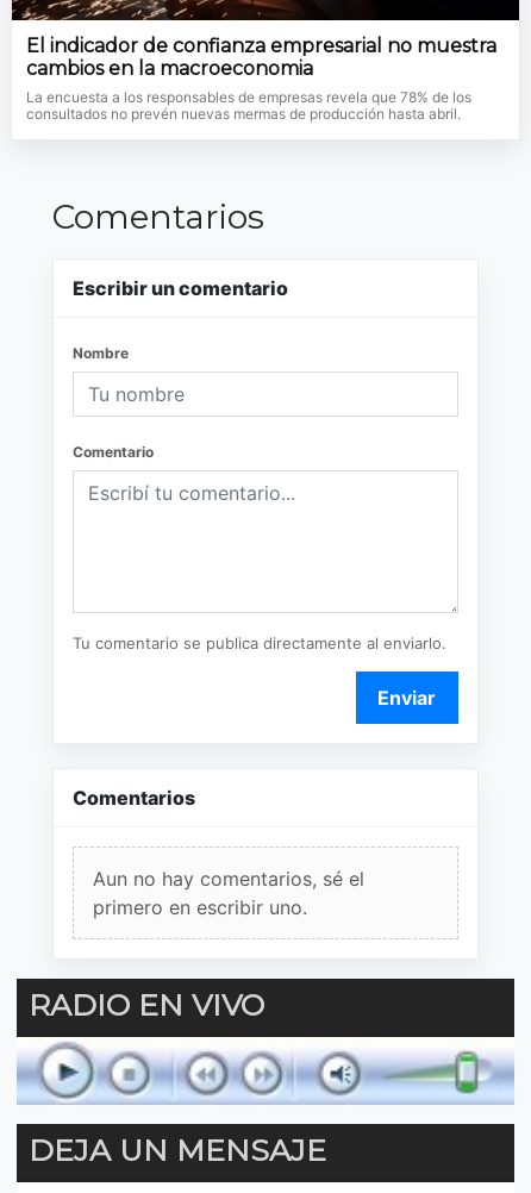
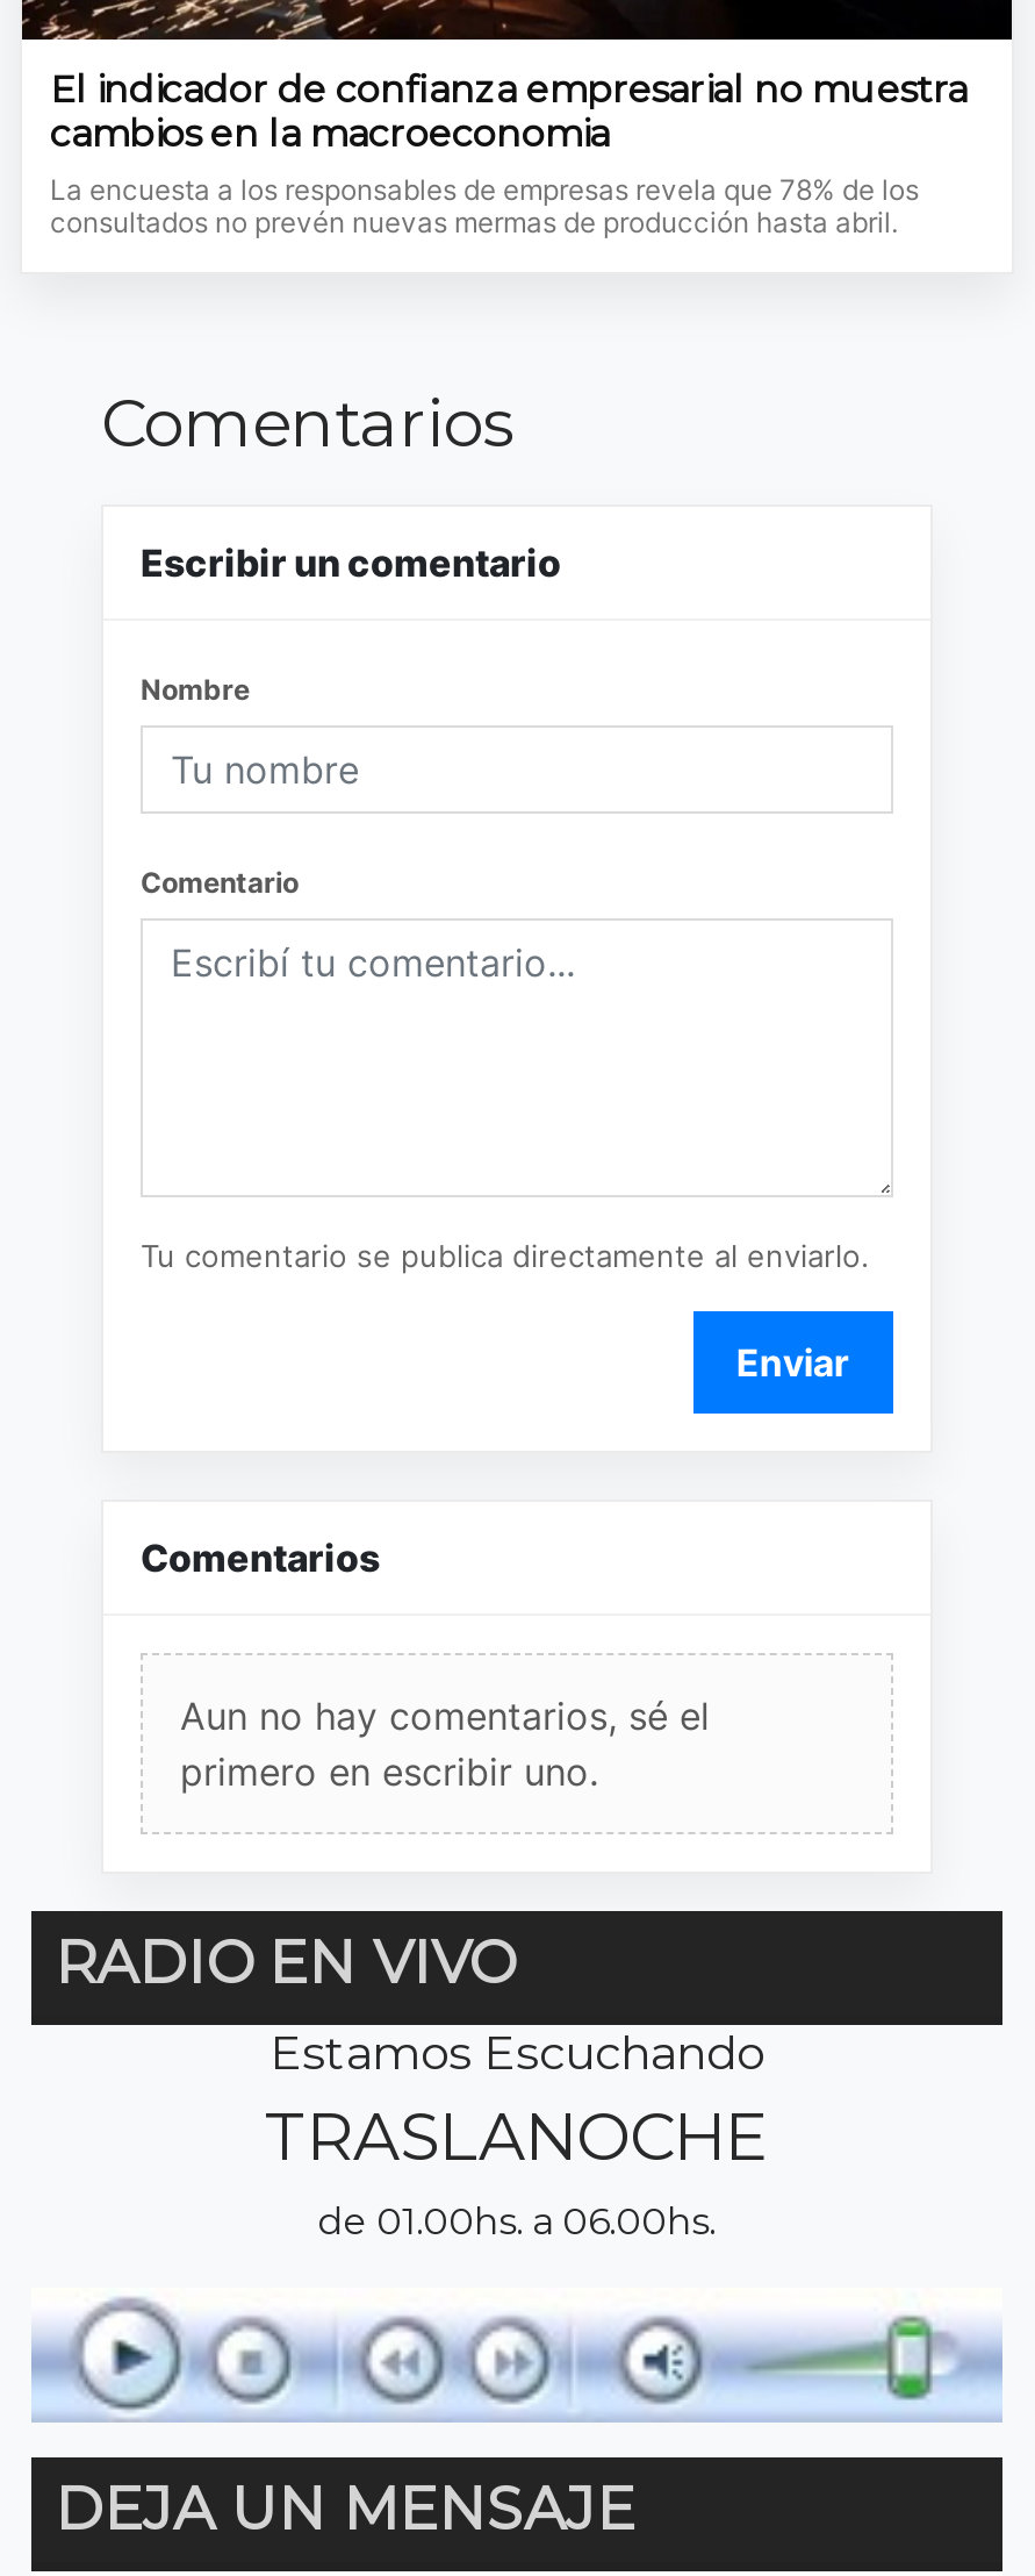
none -> [265,2025,769,2244] Estamos Escuchando | TRASLANOCHE | de 01.00hs. a 06.00hs.

